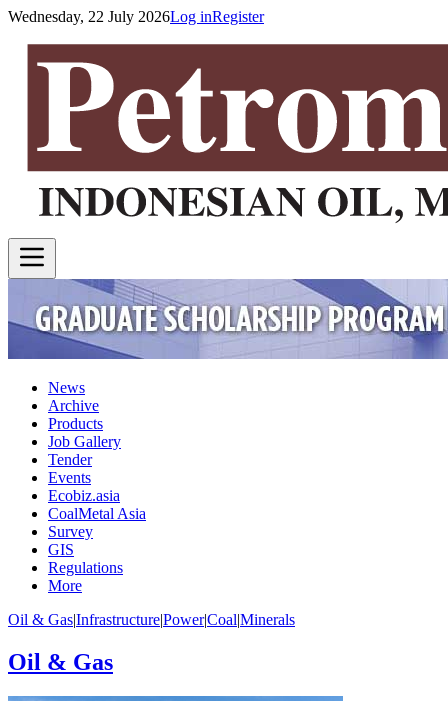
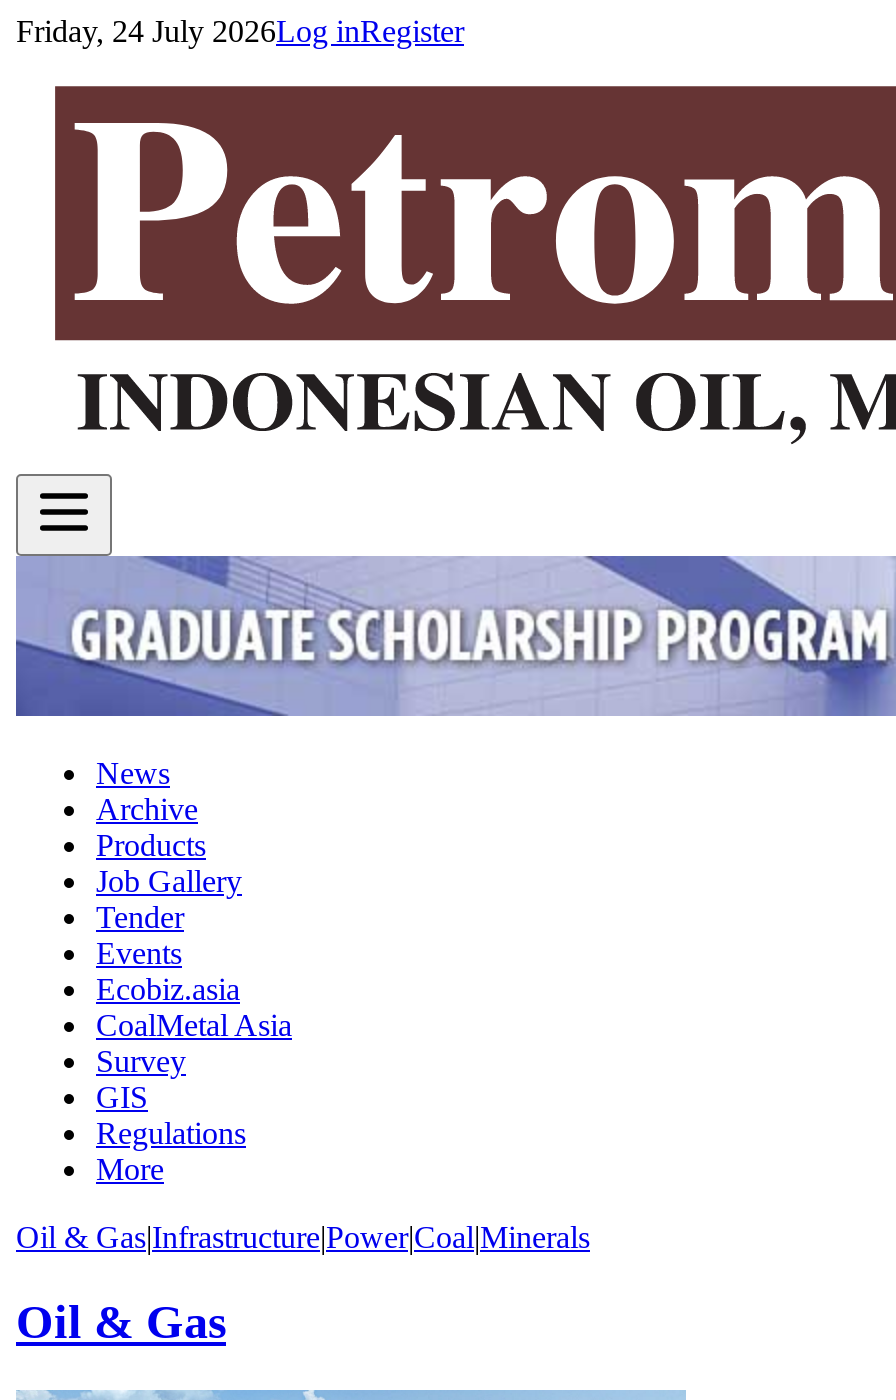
[8,8,264,25] Wednesday, 22 July 2026Log inRegister -> [16,14,464,48] Friday, 24 July 2026Log inRegister

